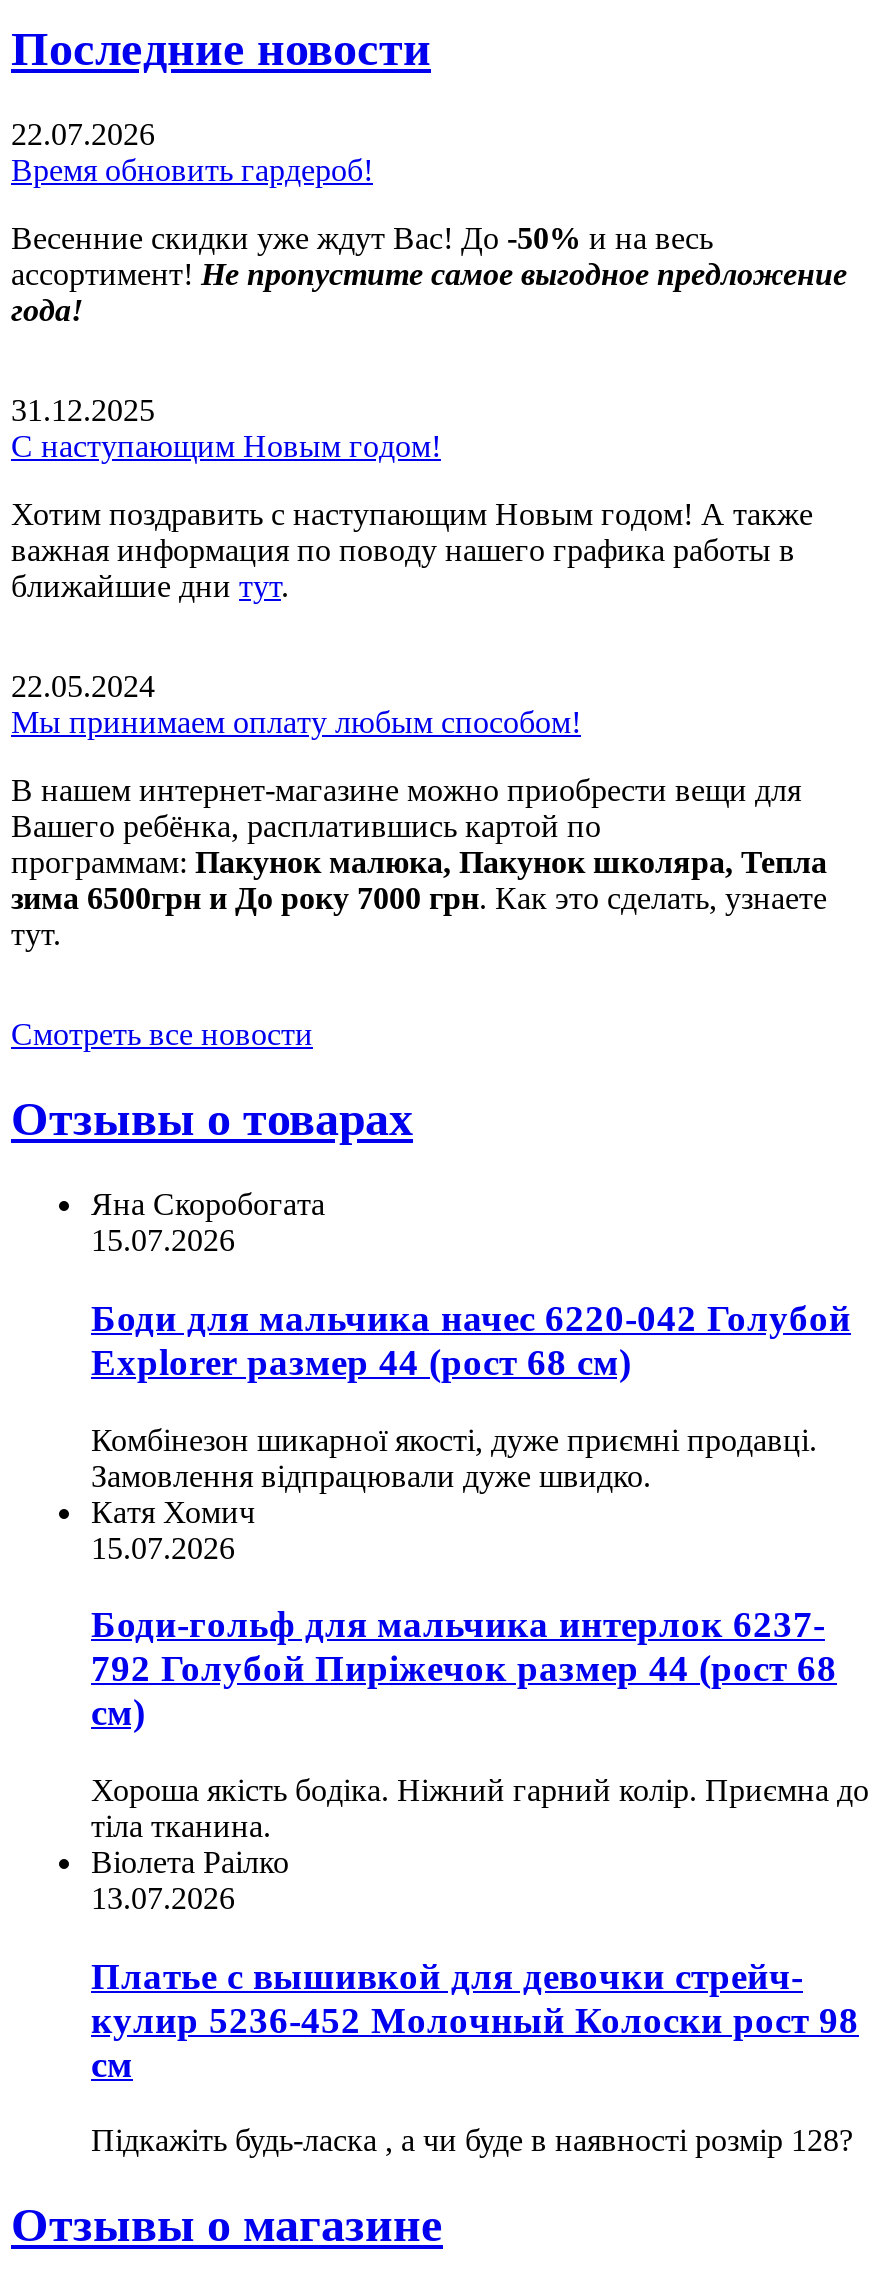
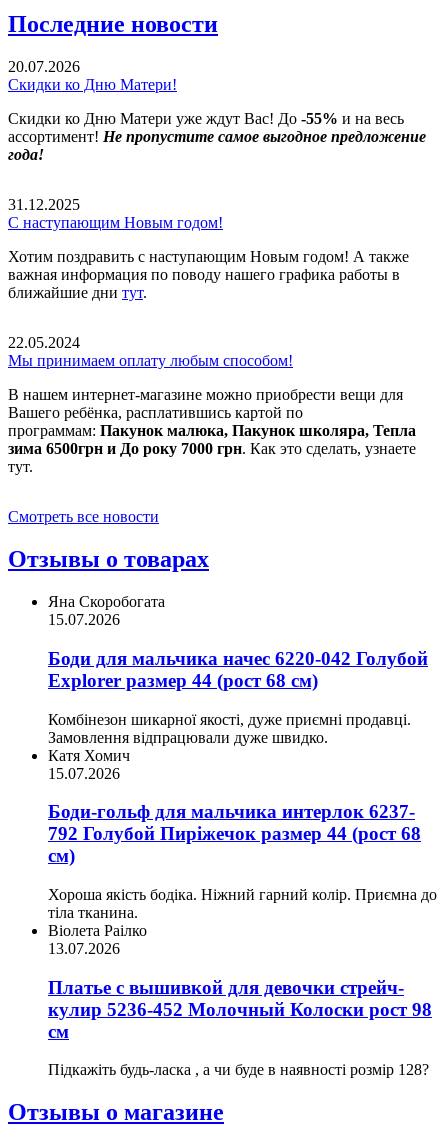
[11,118,373,188] 22.07.2026 | Время обновить гардероб! -> [8,58,177,93] 20.07.2026 | Скидки ко Дню Матери!
[11,222,713,256] Весенние скидки уже ждут Вас! До -50% и на весь -> [8,110,404,127] Скидки ко Дню Матери уже ждут Вас! До -55% и на весь

